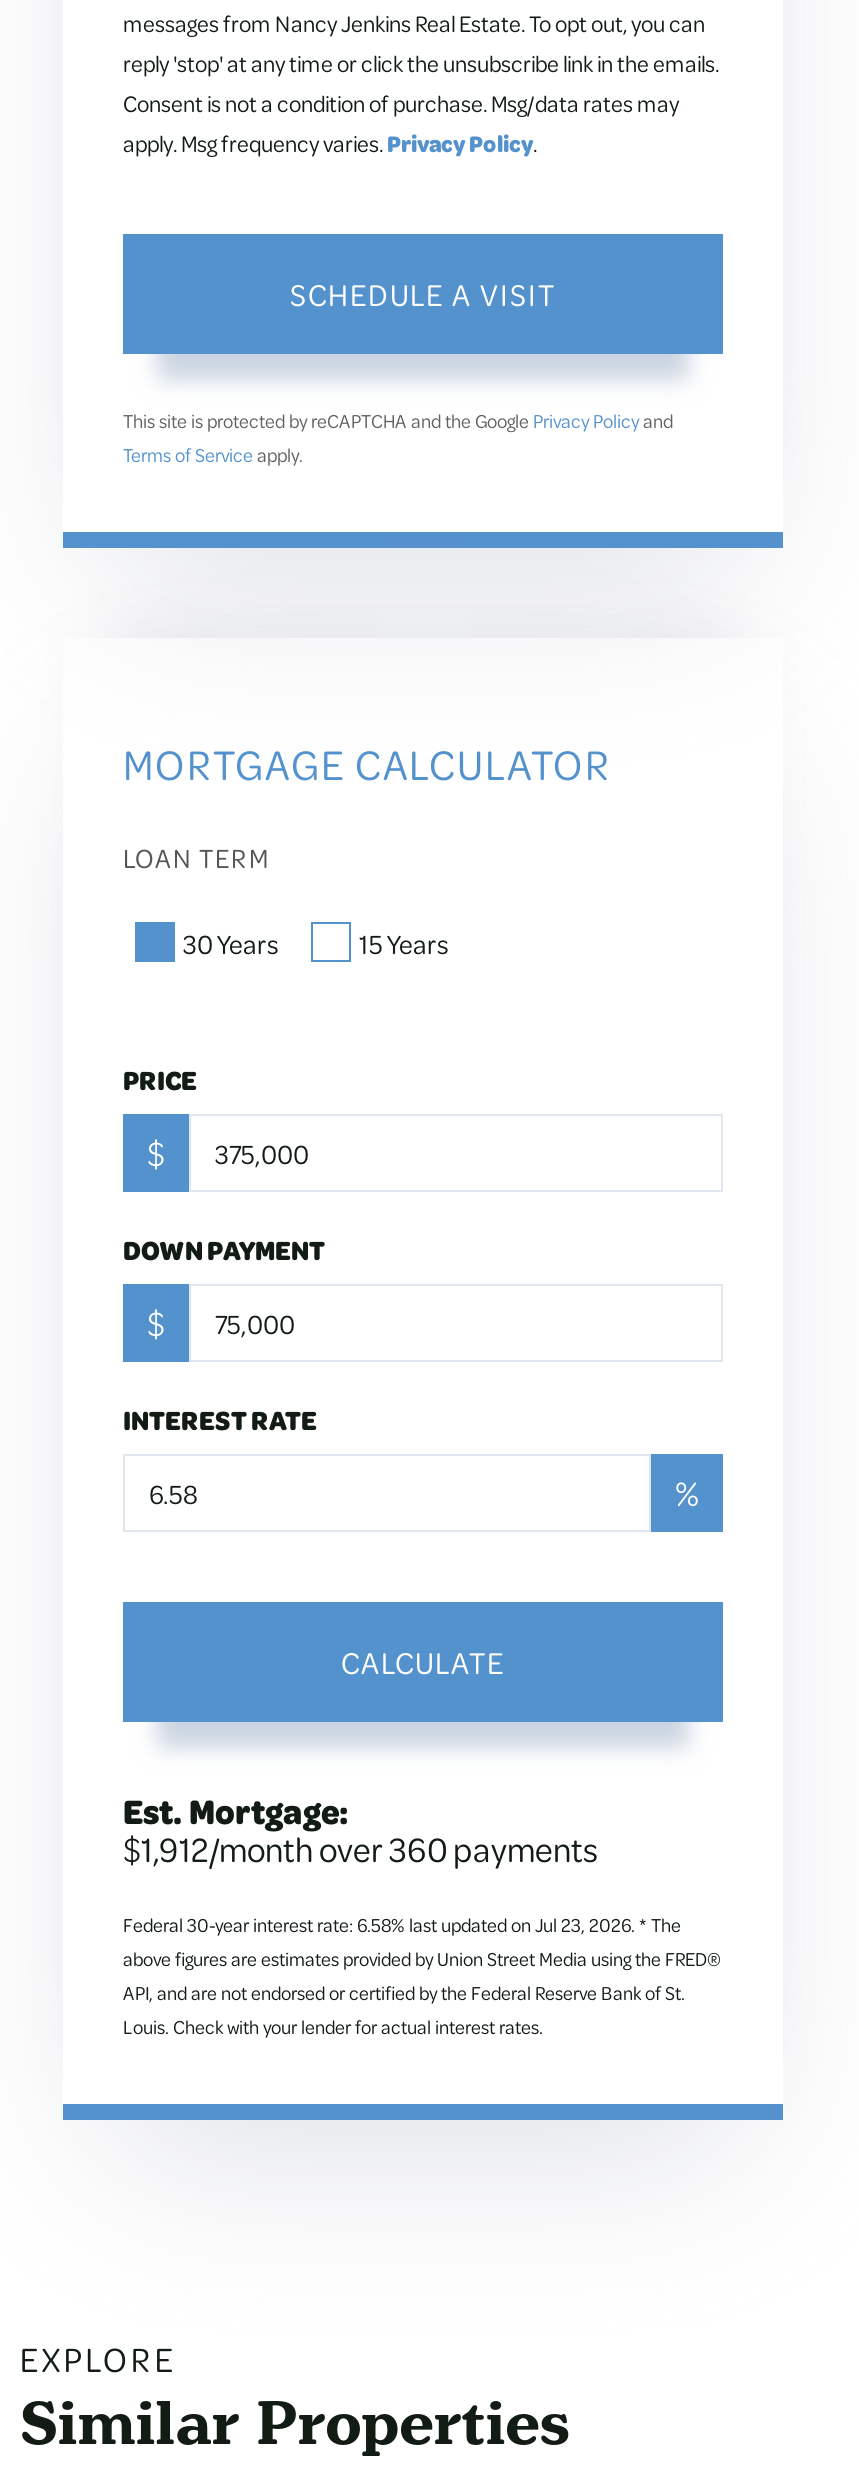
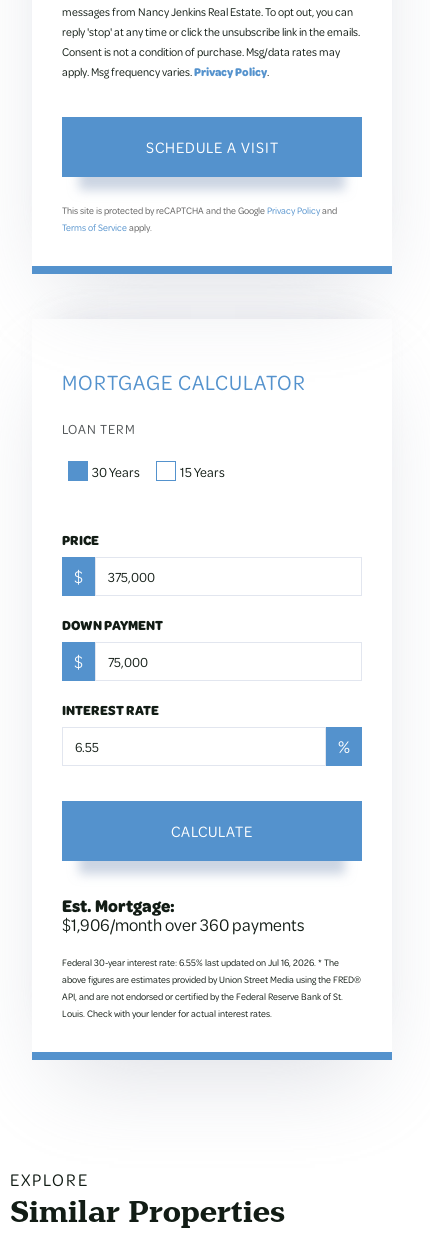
[123,1825,597,1869] $1,912/month over 360 payments -> [62,913,304,935] $1,906/month over 360 payments
[123,1911,681,1935] Federal 30-year interest rate: 6.58% last updated on Jul 23, 2026. * The -> [62,956,339,968] Federal 30-year interest rate: 6.55% last updated on Jul 16, 2026. * The

